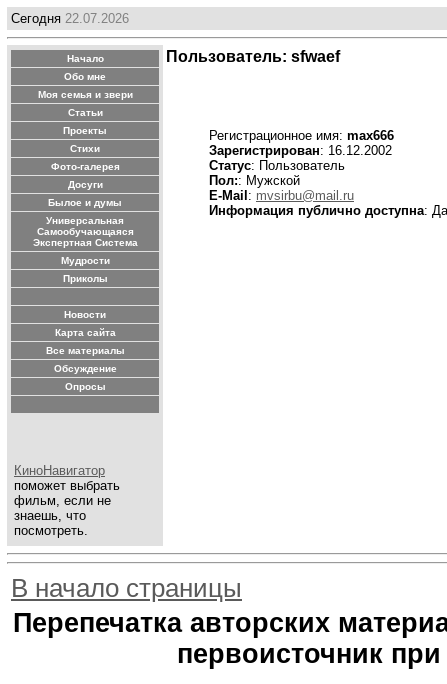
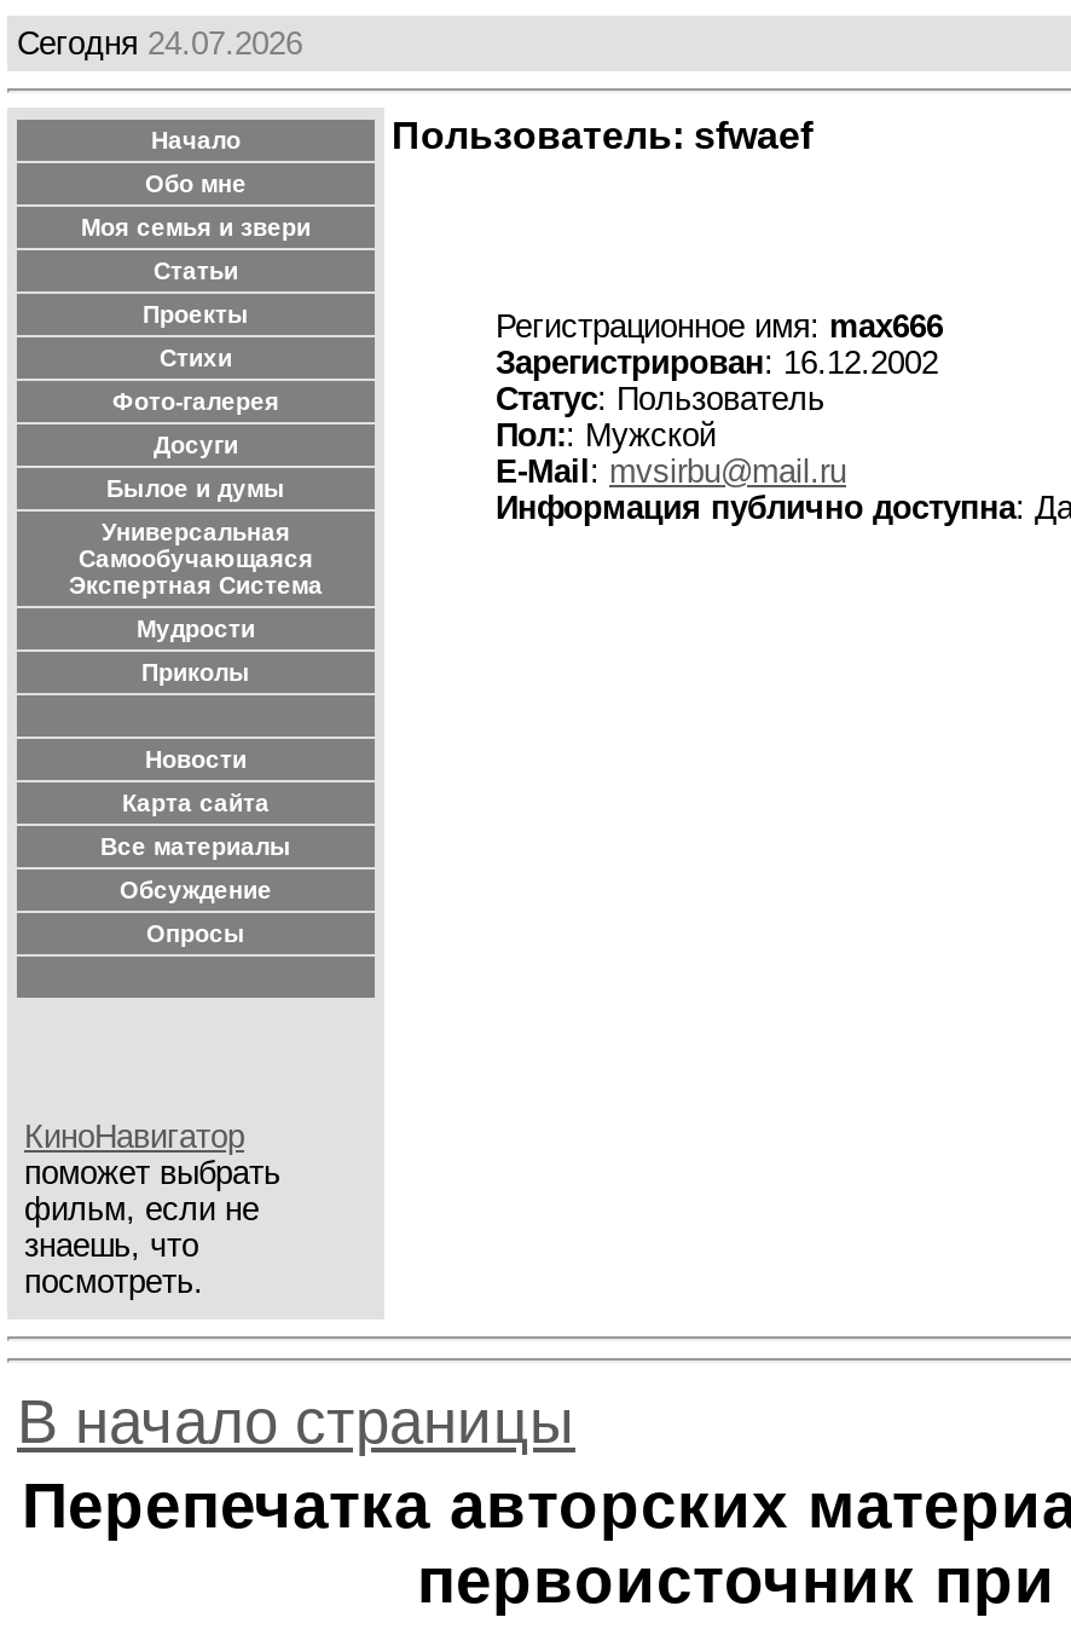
[11,11,129,26] Сегодня 22.07.2026 -> [17,25,302,62] Сегодня 24.07.2026

